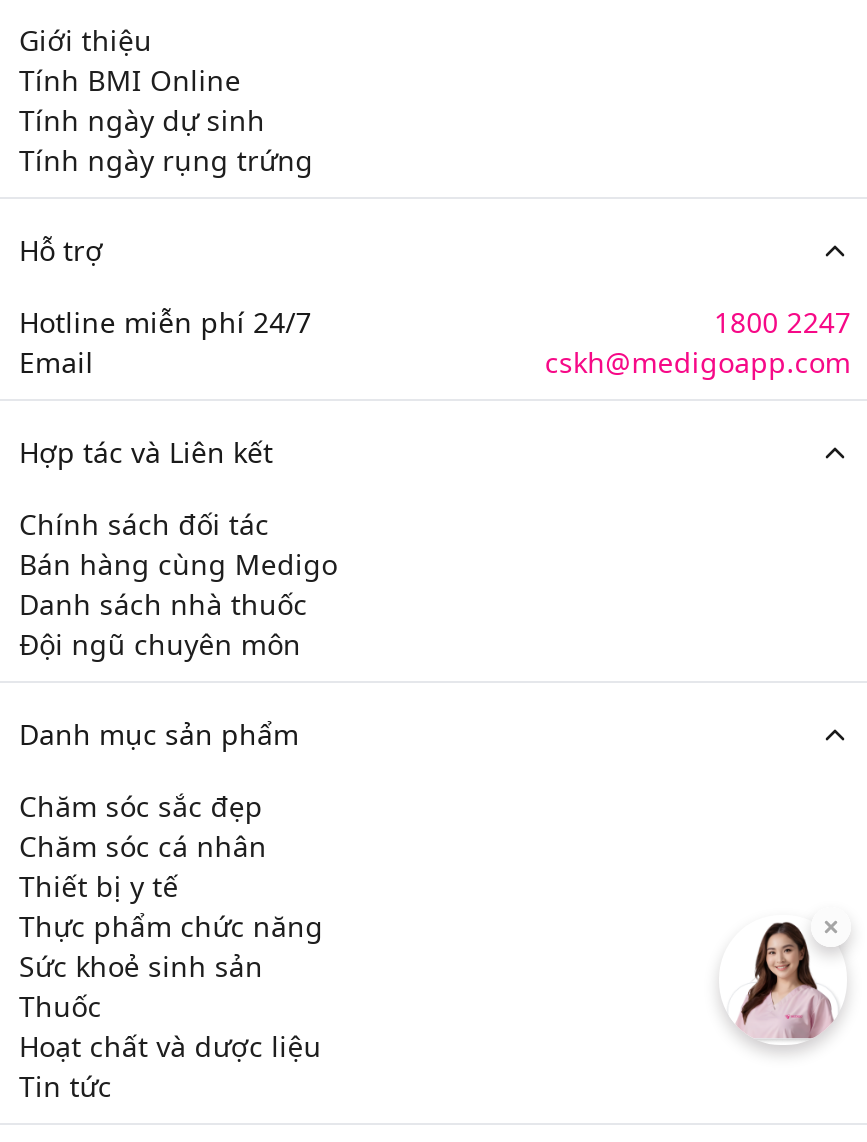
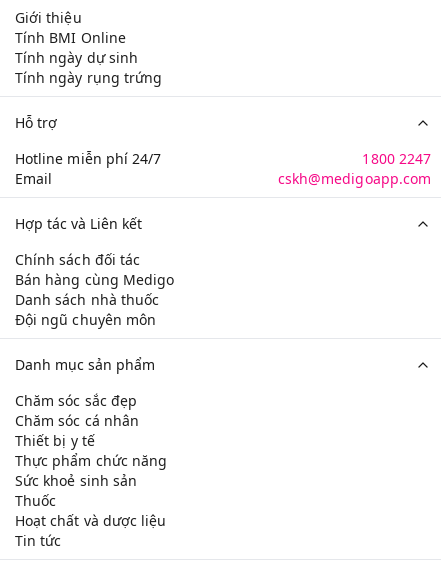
[715,919,855,1057] [image] -> none

